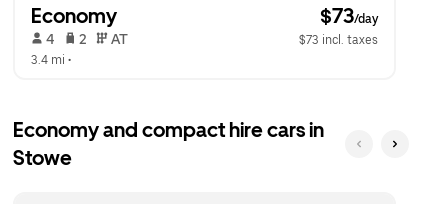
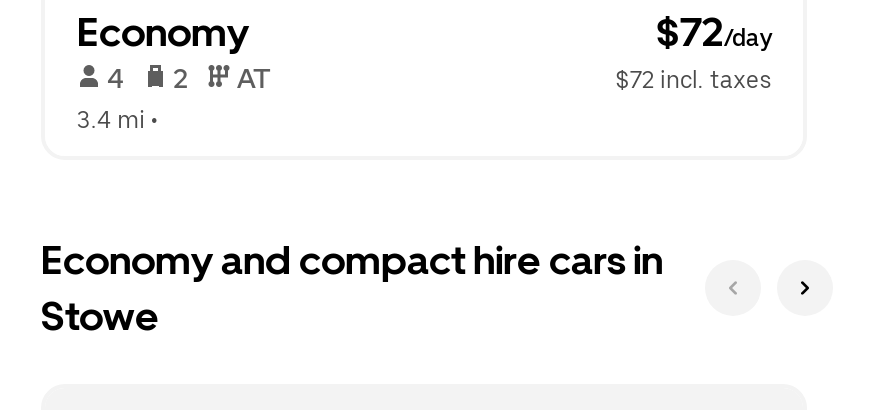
[320,4,378,28] $73/day -> [656,8,772,56] $72/day
[299,33,378,47] $73 incl. taxes -> [616,66,772,94] $72 incl. taxes

